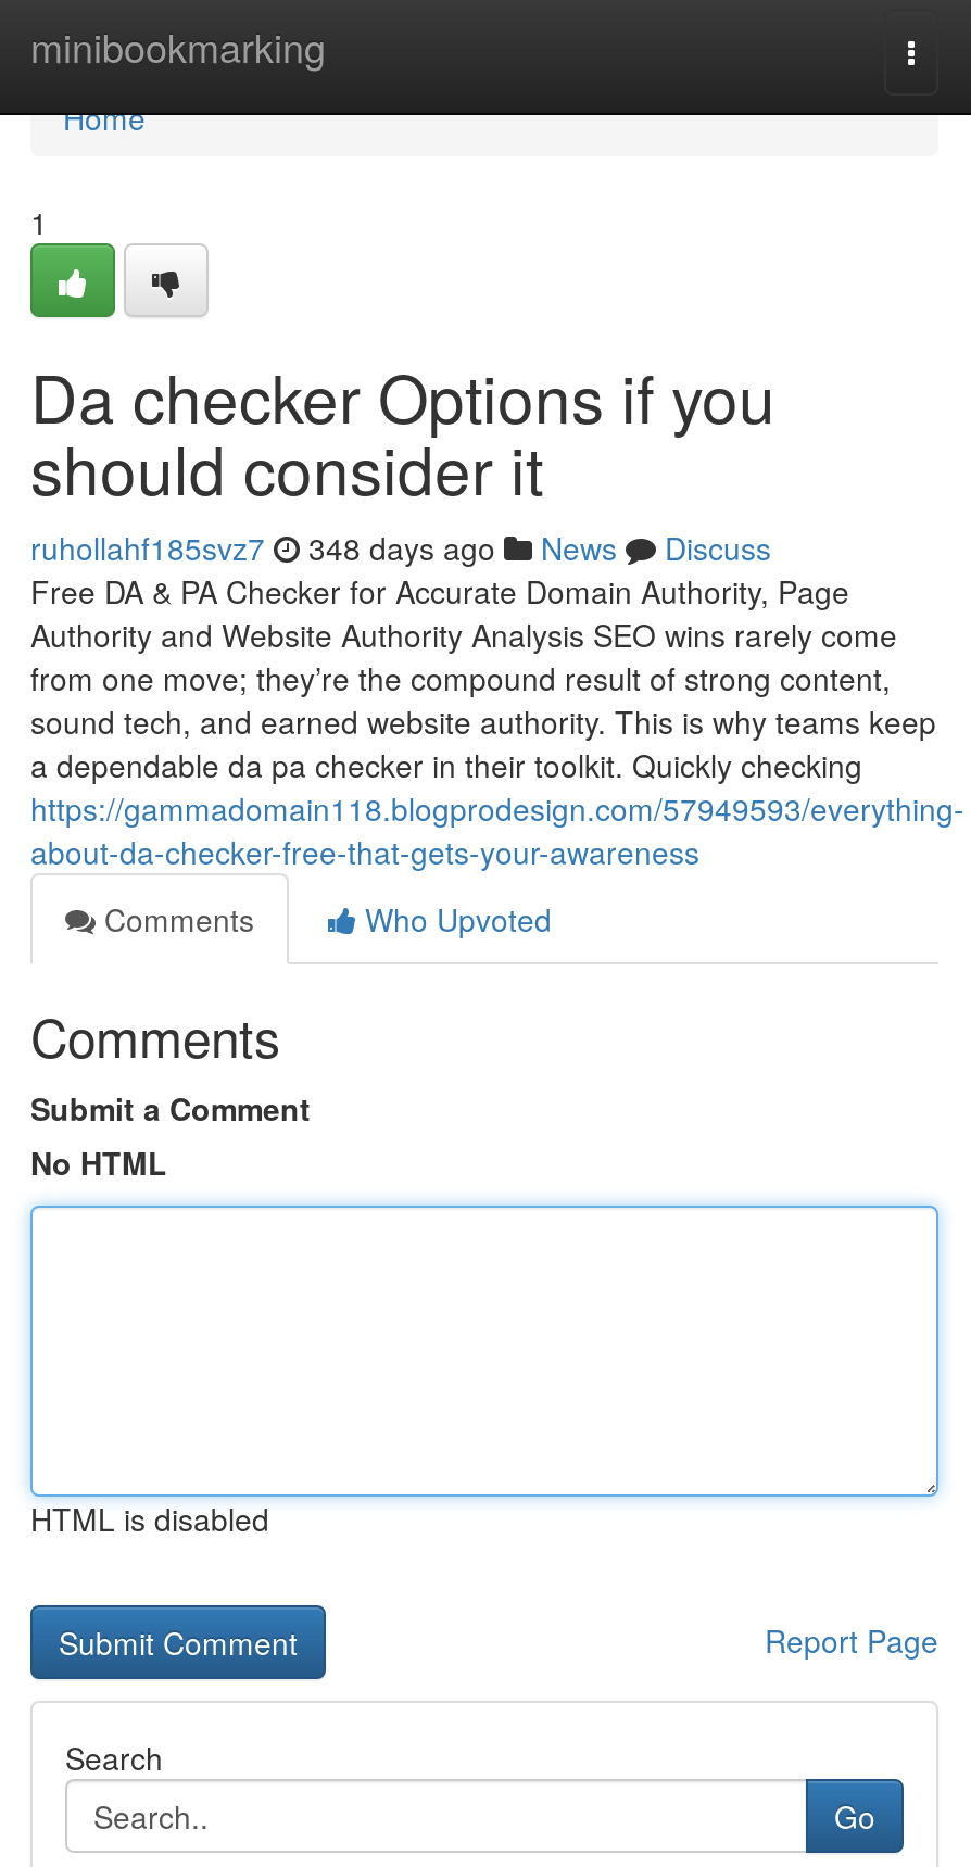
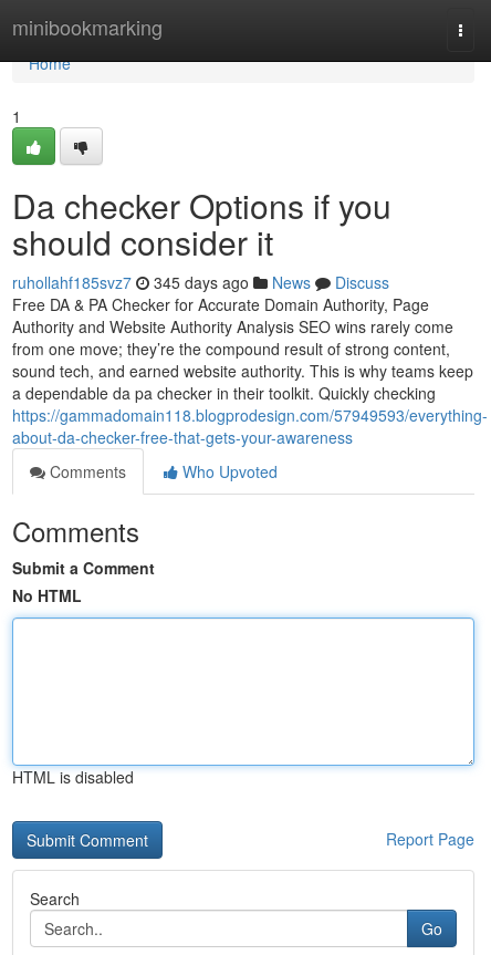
[30,526,771,569] ruhollahf185svz7 348 days ago News Discuss -> [12,271,389,293] ruhollahf185svz7 345 days ago News Discuss

